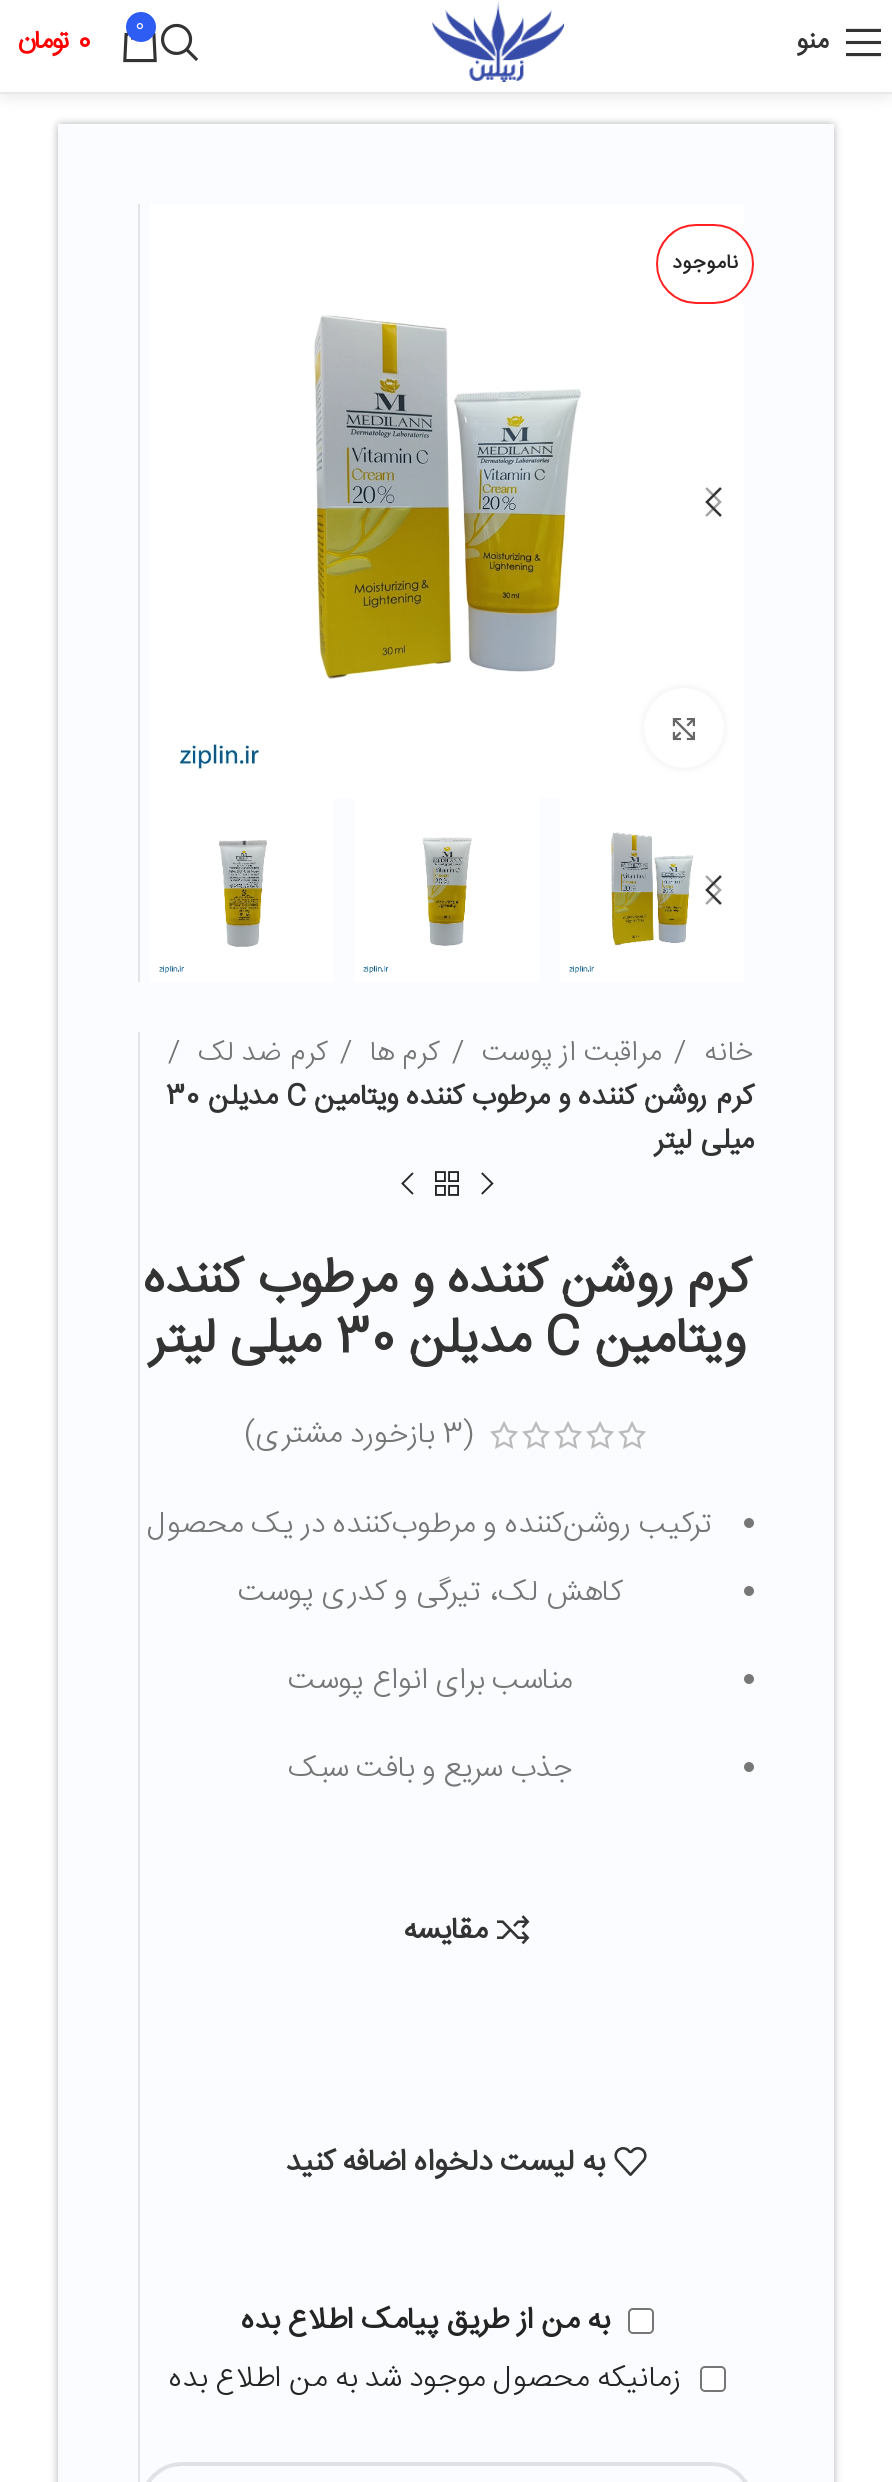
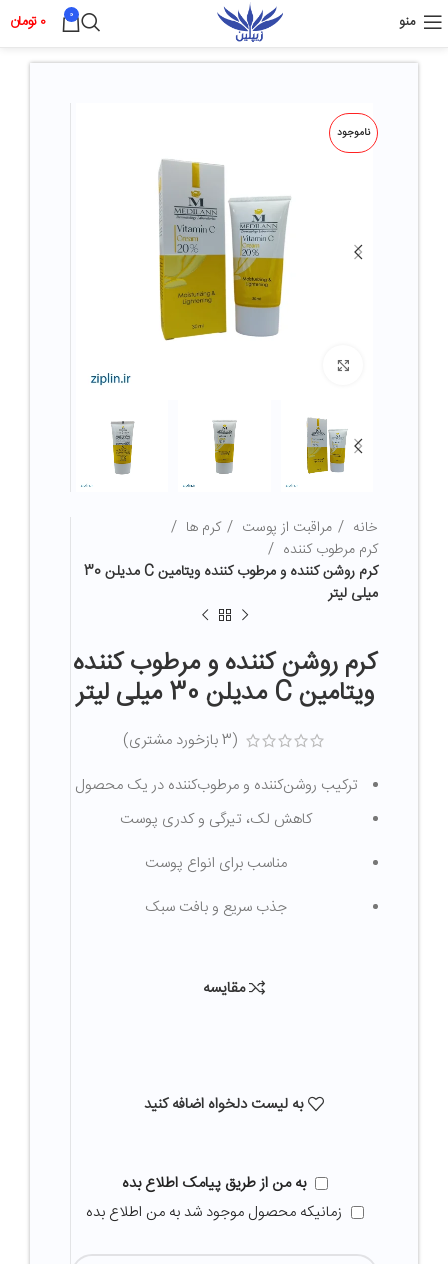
[190,1031,328,1079] کرم ضد لک -> [279,538,378,562] کرم مرطوب کننده

